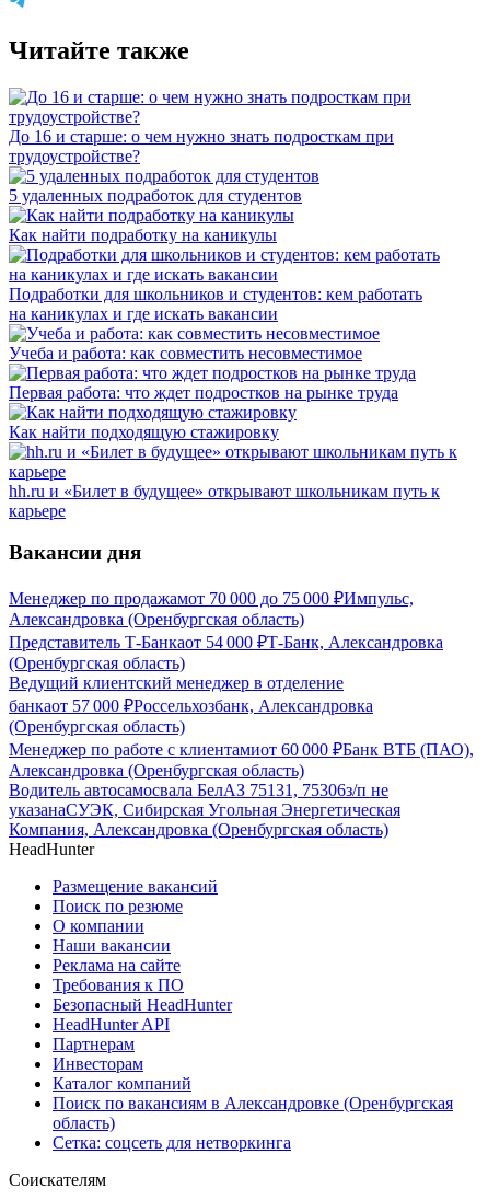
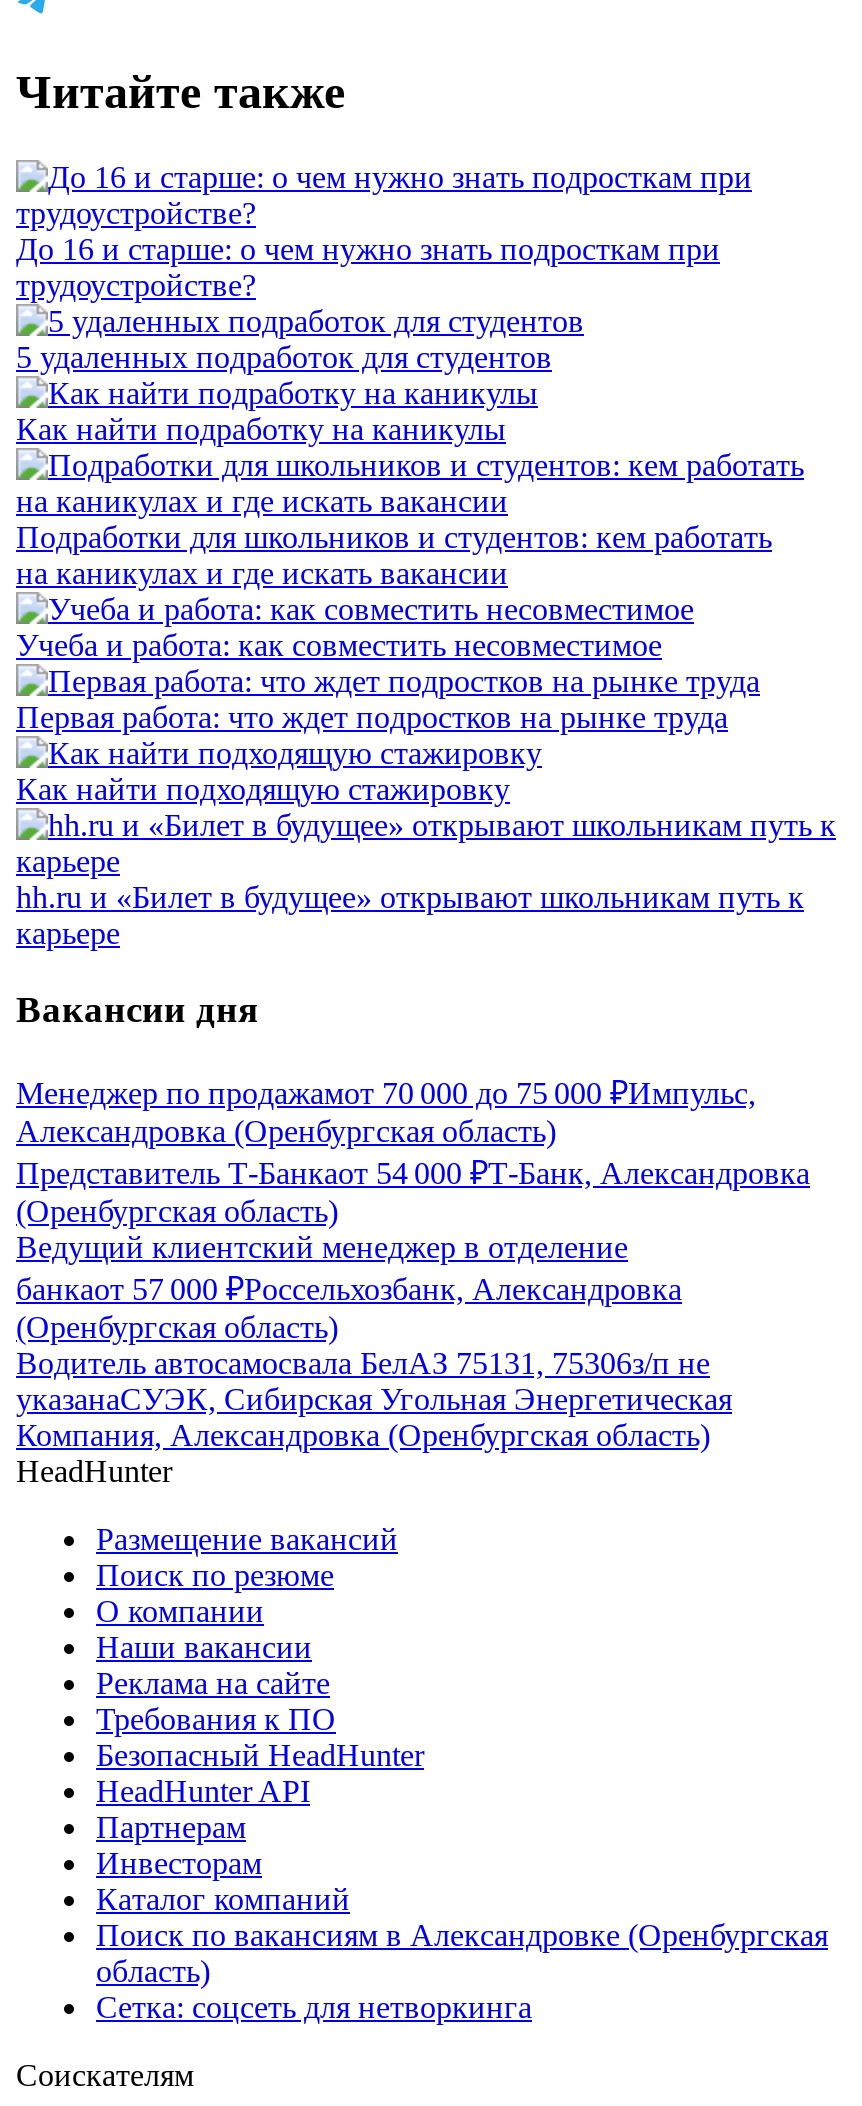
[9,740,474,780] Менеджер по работе с клиентамиот 60 000 ₽Банк ВТБ (ПАО), | Александровка (Оренбургская область) -> none

